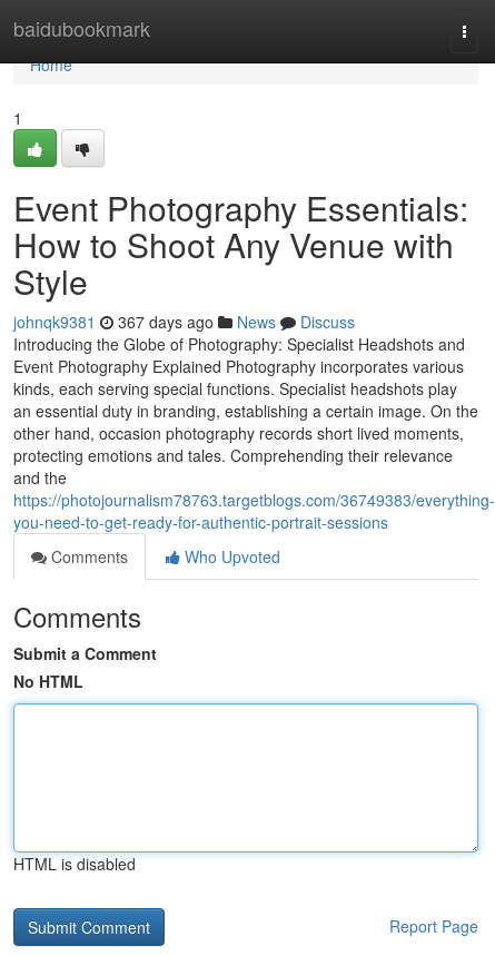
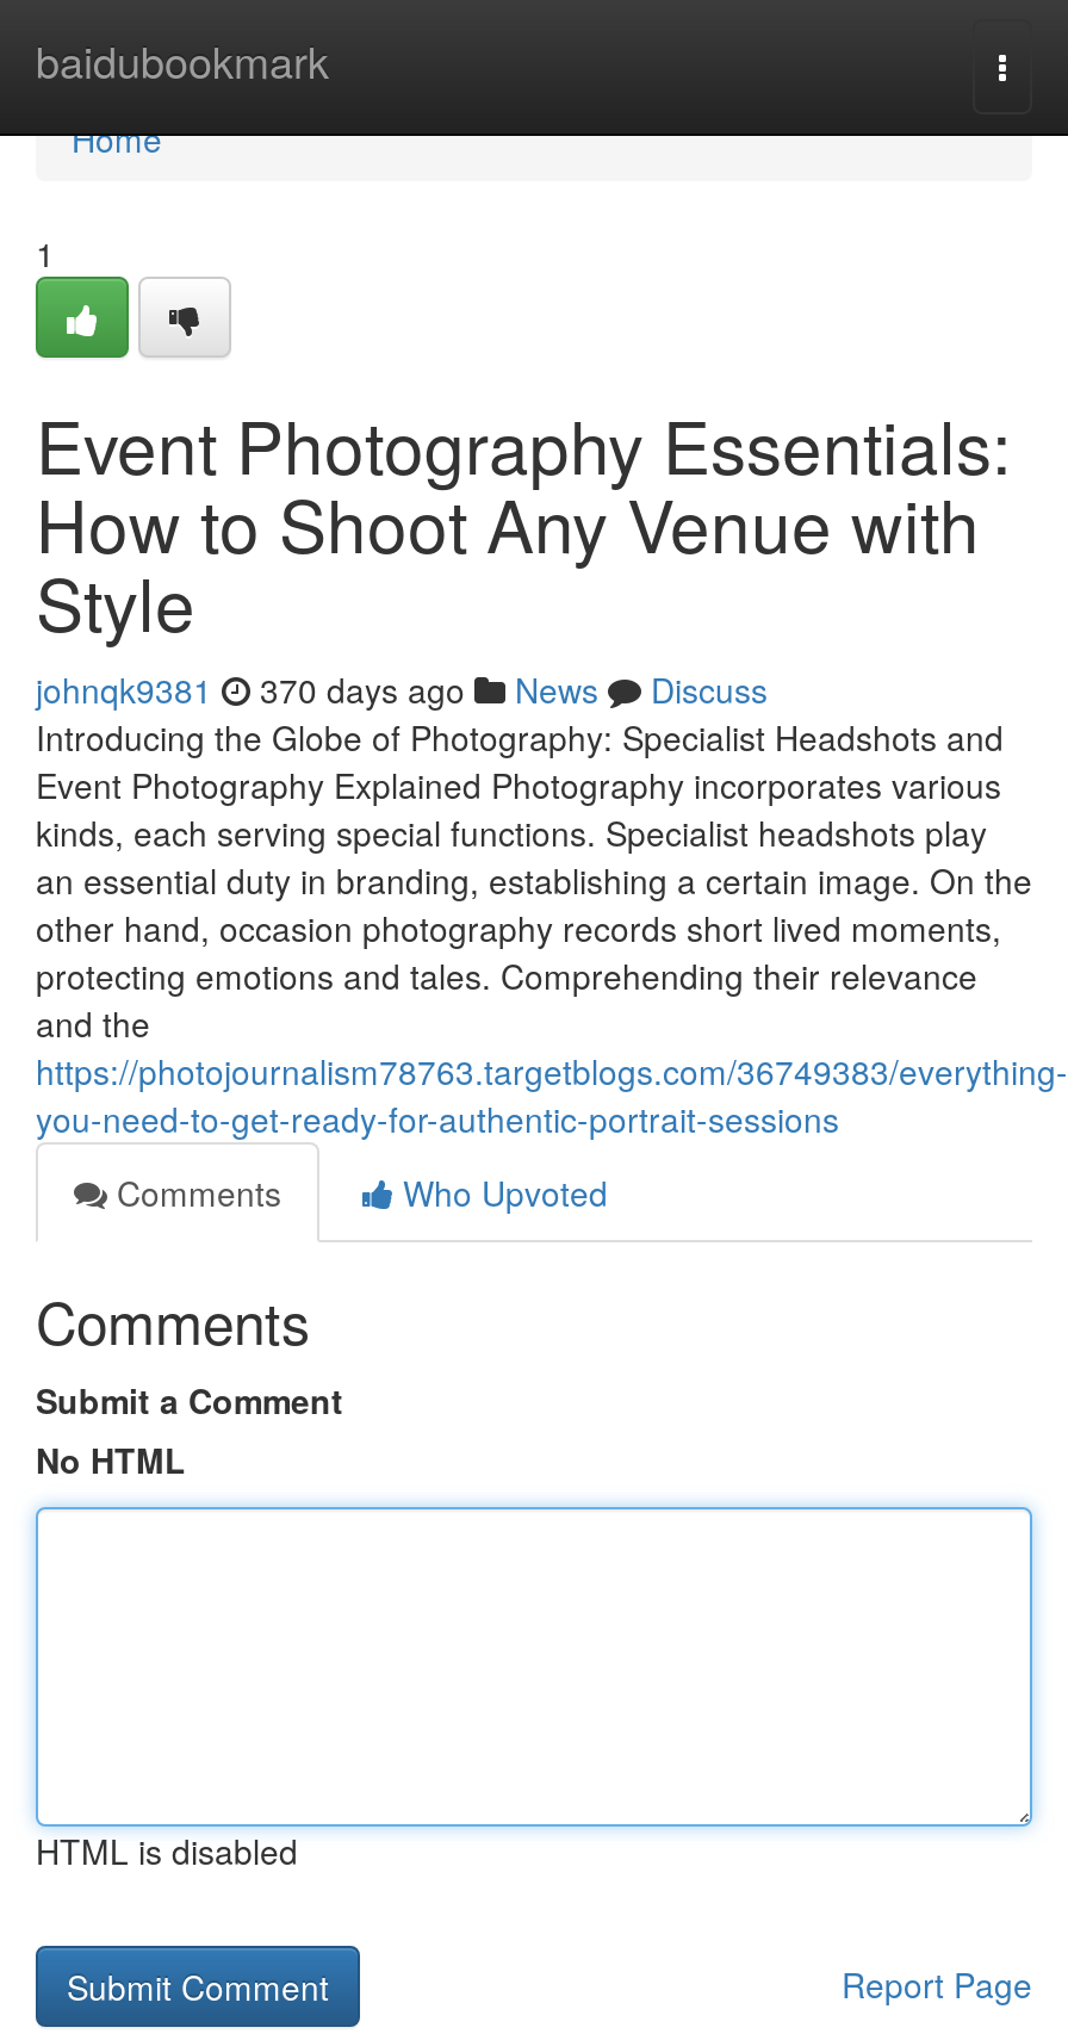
[13,311,355,333] johnqk9381 367 days ago News Discuss -> [36,665,768,713] johnqk9381 370 days ago News Discuss

